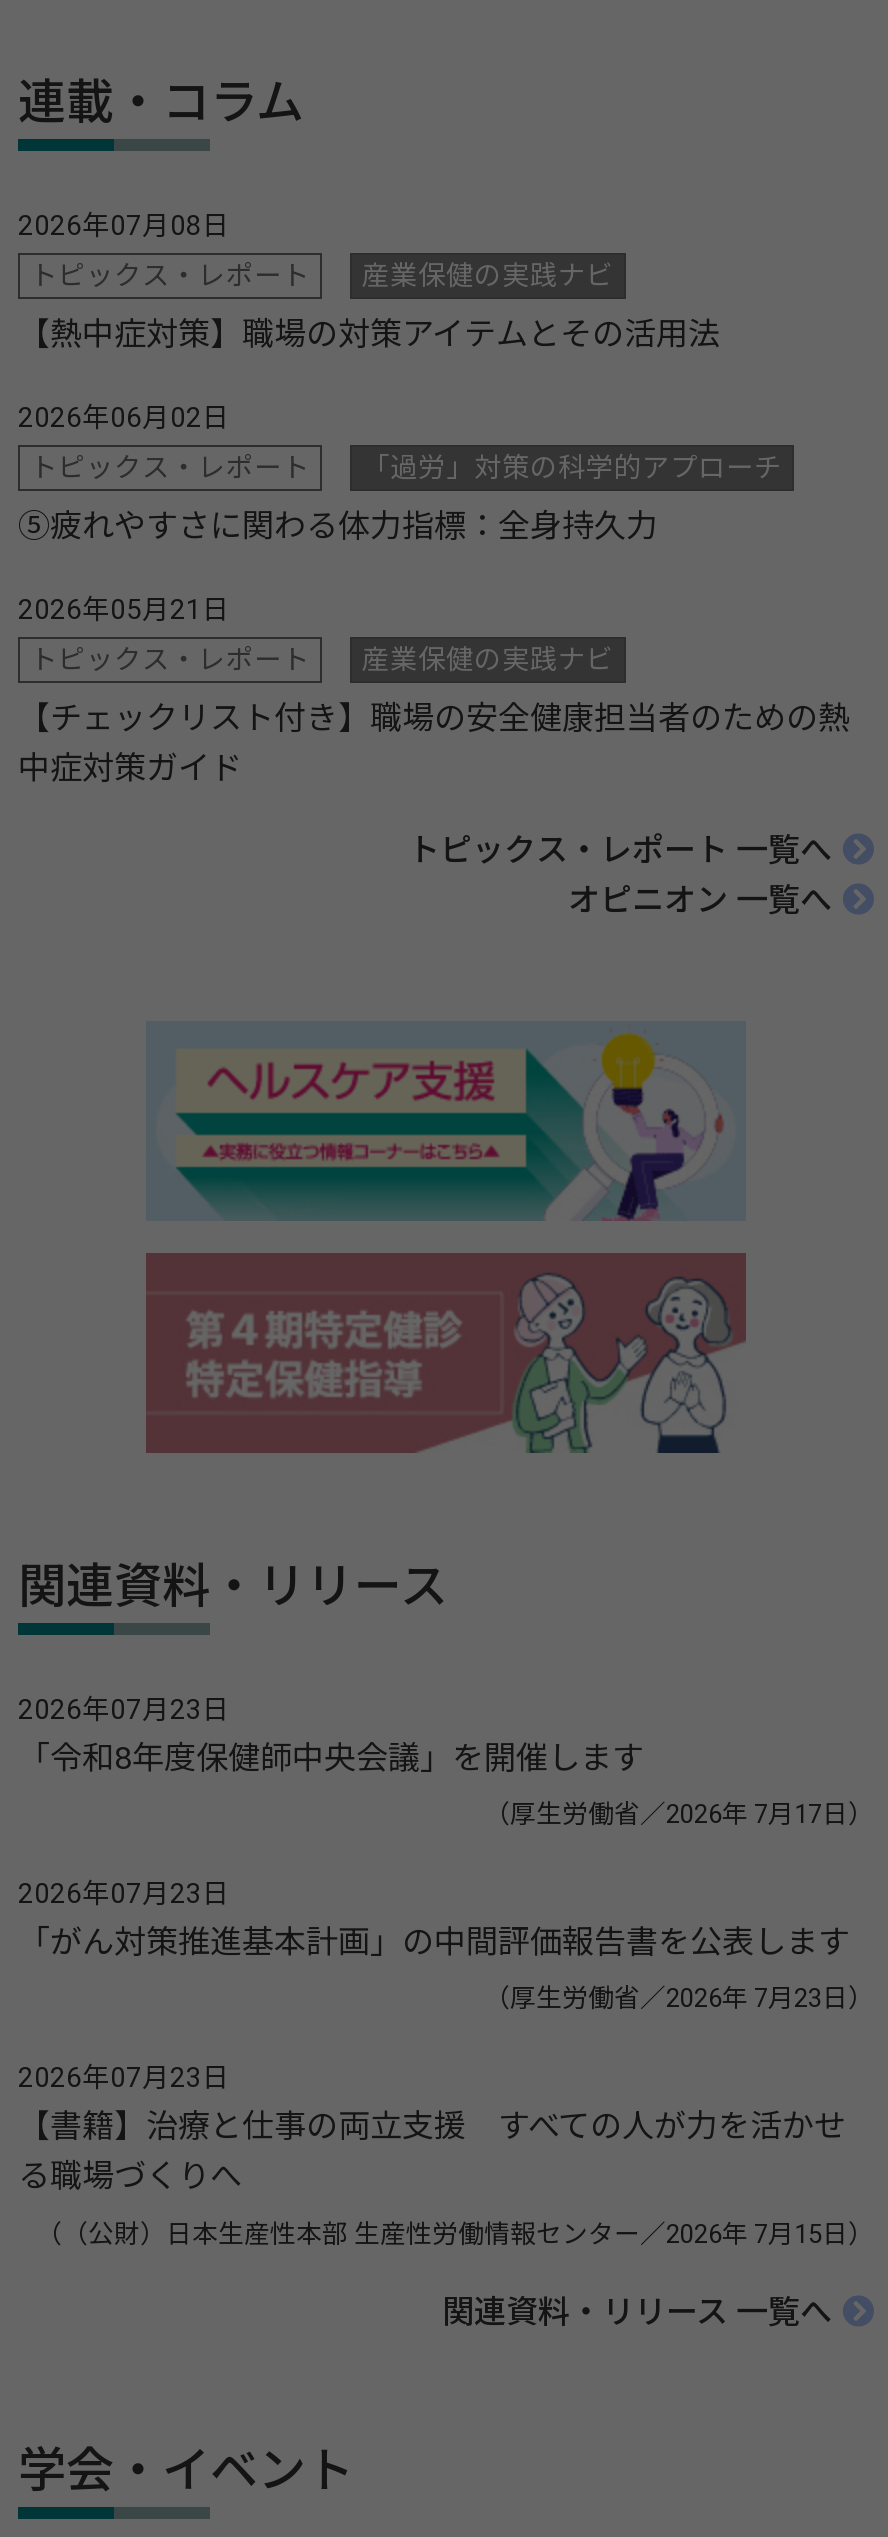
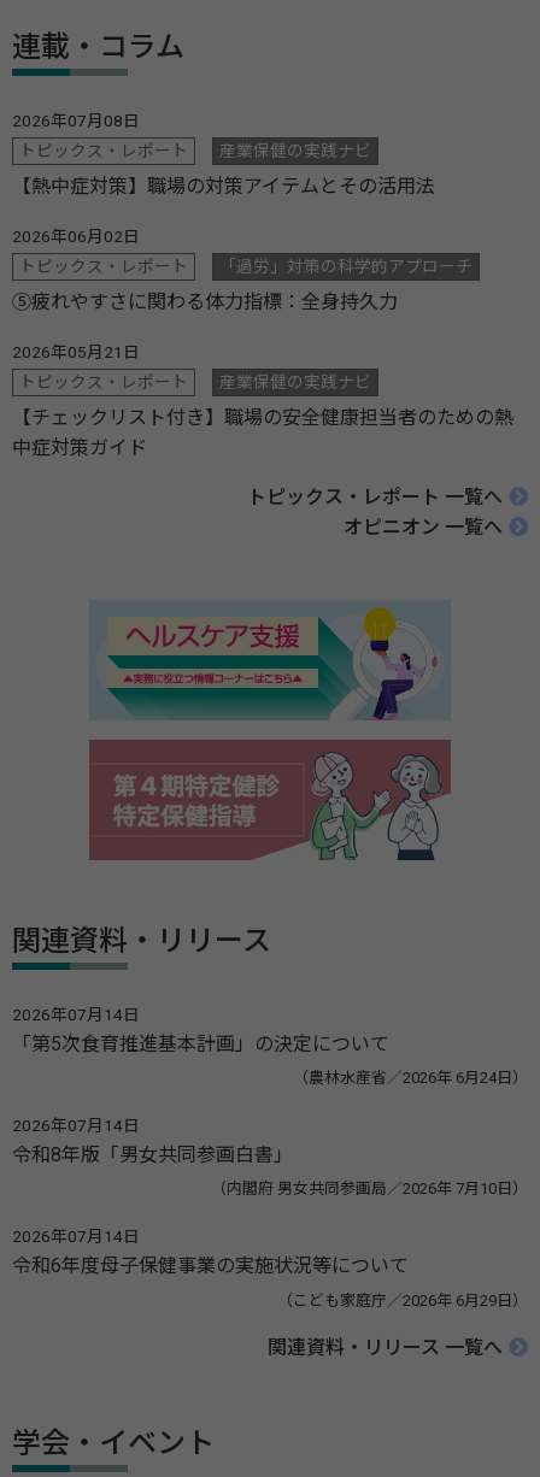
[18,1692,644,1776] 2026年07月23日 | 「令和8年度保健師中央会議」を開催します -> [12,1004,389,1055] 2026年07月14日 | 「第5次食育推進基本計画」の決定について
[484,1799,874,1829] （厚生労働省／2026年 7月17日） -> [293,1068,528,1087] （農林水産省／2026年 6月24日）
[18,1877,850,1961] 2026年07月23日 | 「がん対策推進基本計画」の中間評価報告書を公表します -> [12,1115,293,1166] 2026年07月14日 | 令和8年版「男女共同参画白書」
[484,1984,874,2014] （厚生労働省／2026年 7月23日） -> [211,1180,528,1198] （内閣府 男女共同参画局／2026年 7月10日）
[18,2062,846,2196] 2026年07月23日 | 【書籍】治療と仕事の両立支援 すべての人が力を活かせ | る職場づくりへ -> [12,1227,409,1277] 2026年07月14日 | 令和6年度母子保健事業の実施状況等について
[36,2218,874,2248] （（公財）日本生産性本部 生産性労働情報センター／2026年 7月15日） -> [277,1291,528,1309] （こども家庭庁／2026年 6月29日）

